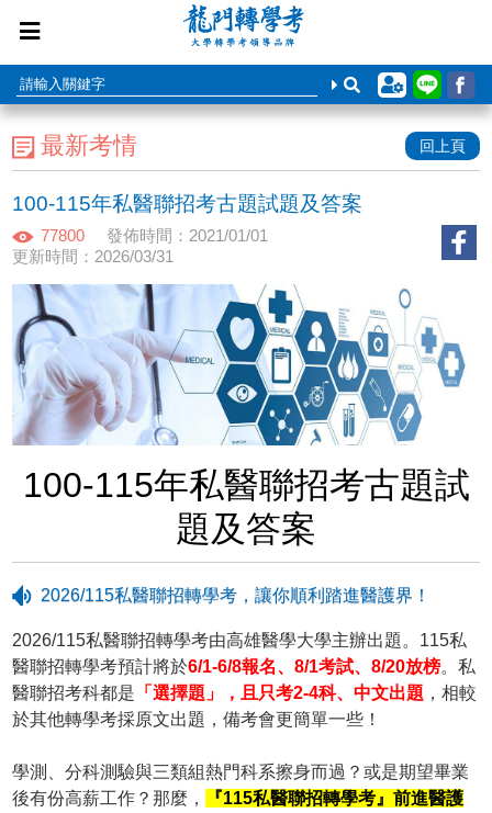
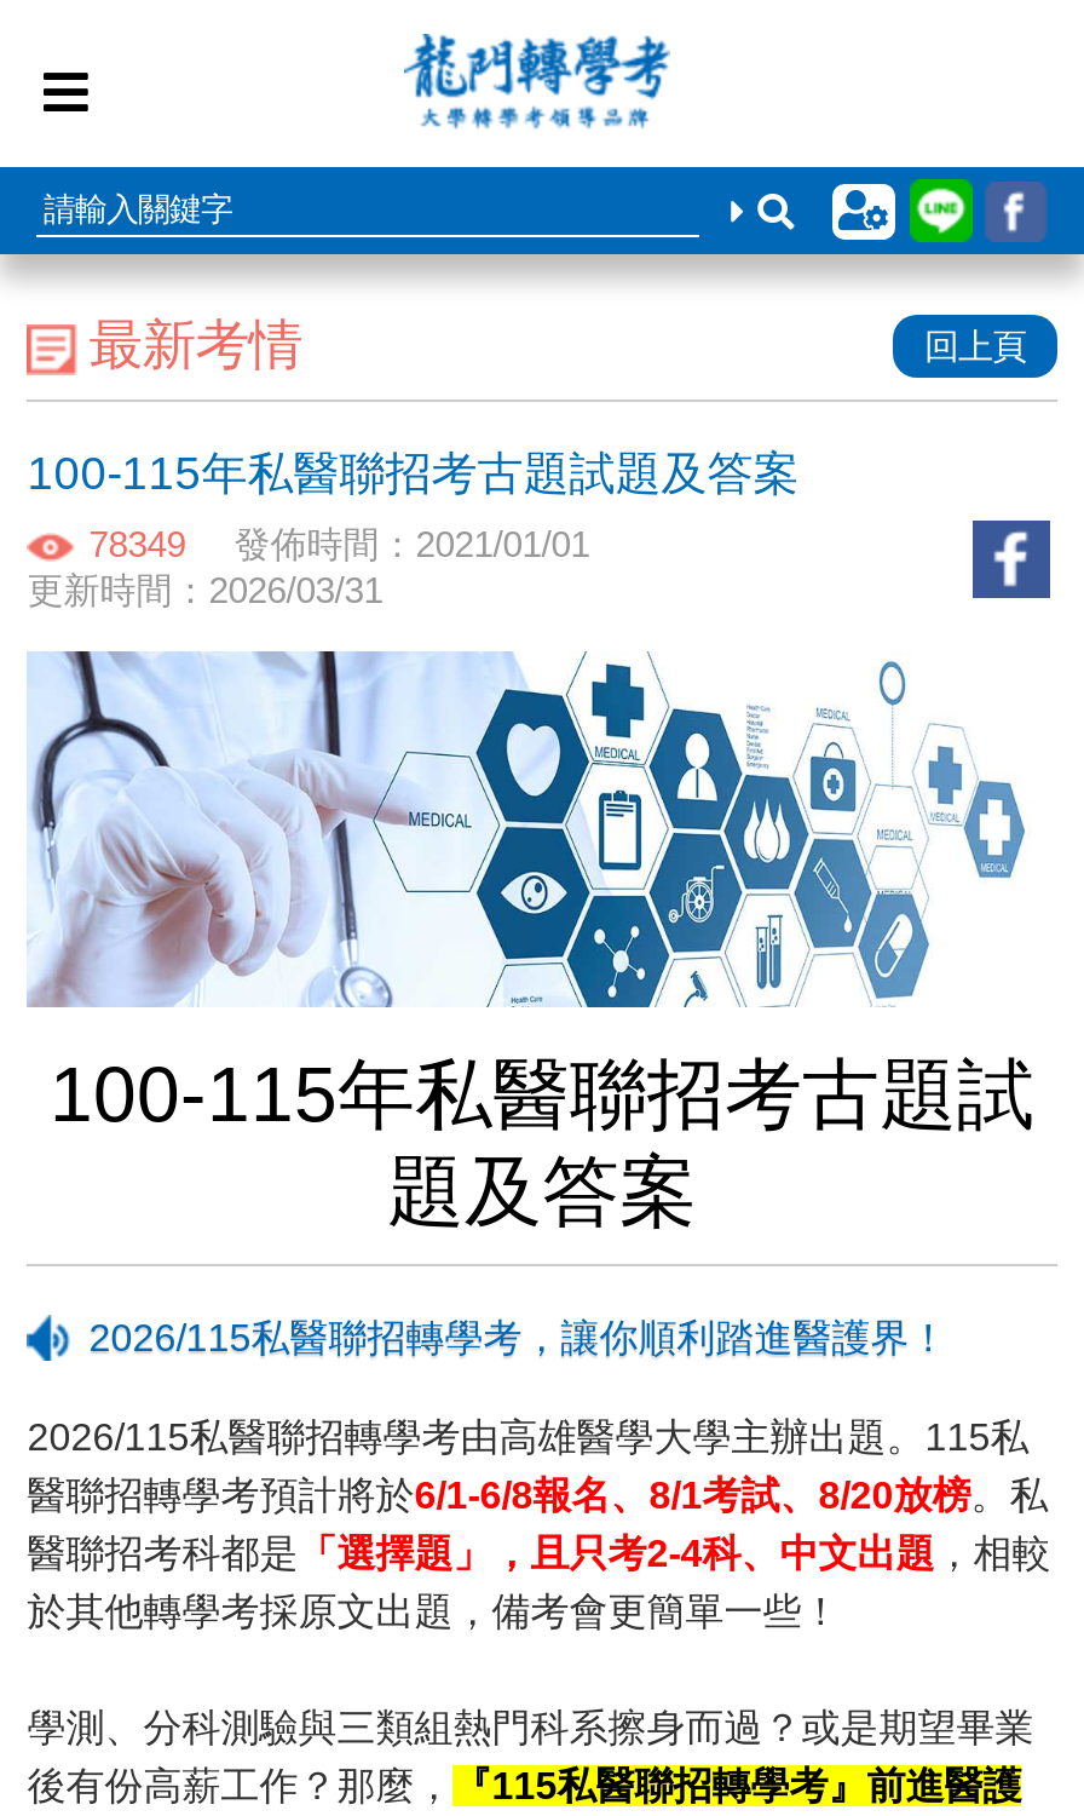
[40,225,268,244] 77800 發佈時間：2021/01/01 -> [89,522,590,563] 78349 發佈時間：2021/01/01

